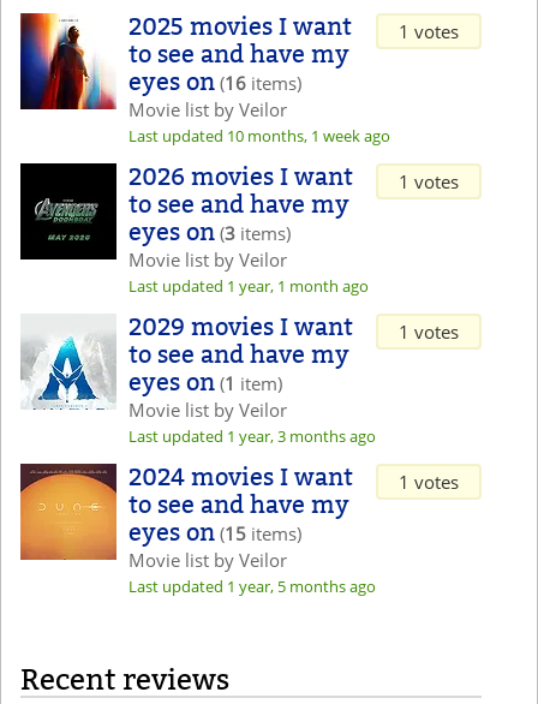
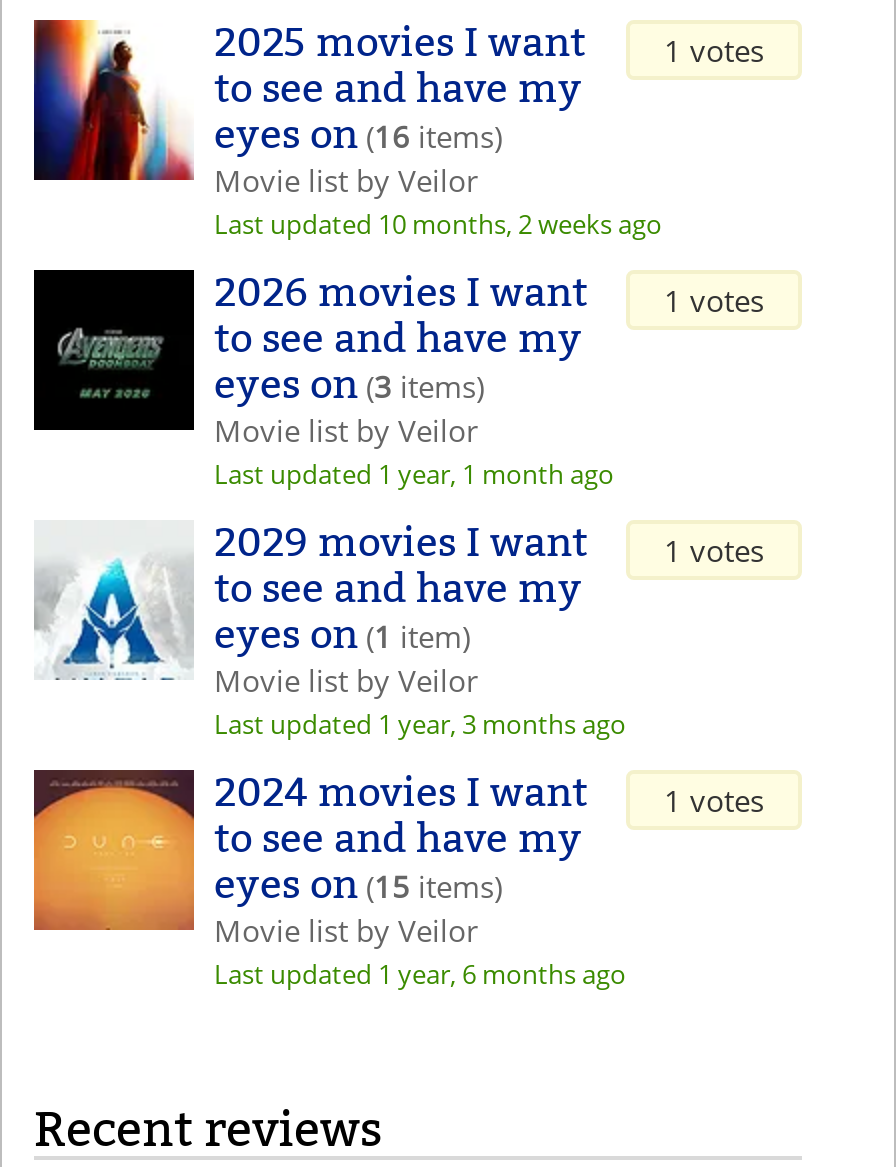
[128,125,390,147] Last updated 10 months, 1 week ago -> [214,206,662,242] Last updated 10 months, 2 weeks ago
[128,575,376,597] Last updated 1 year, 5 months ago -> [214,956,626,992] Last updated 1 year, 6 months ago

